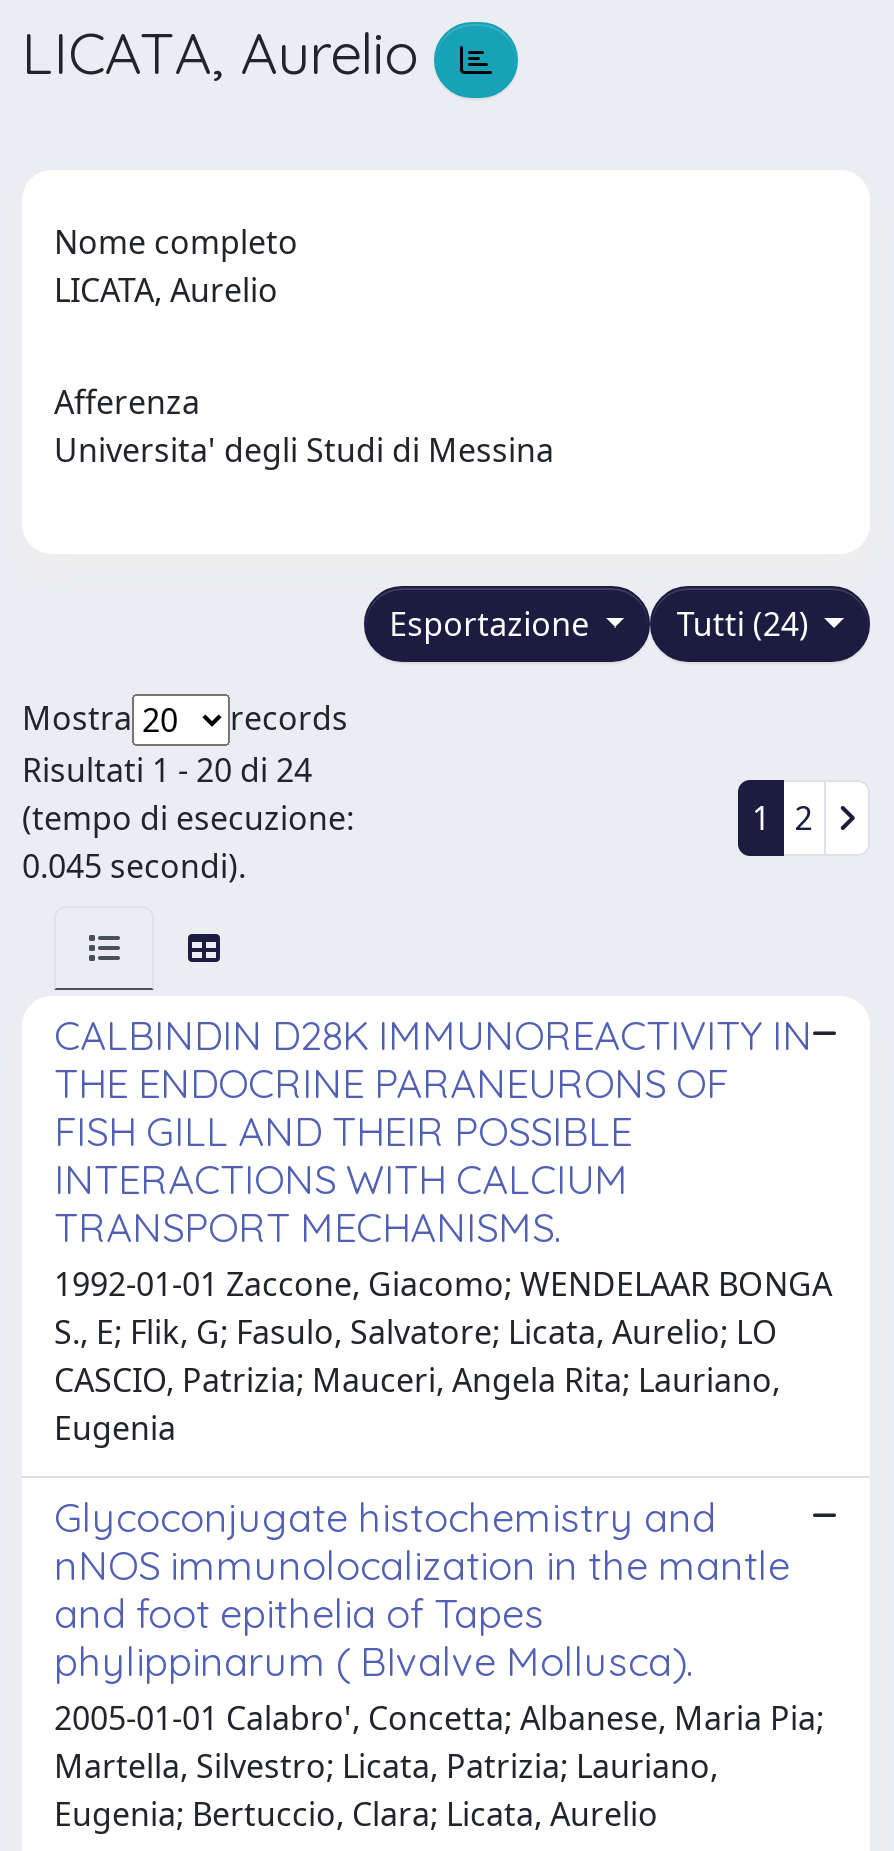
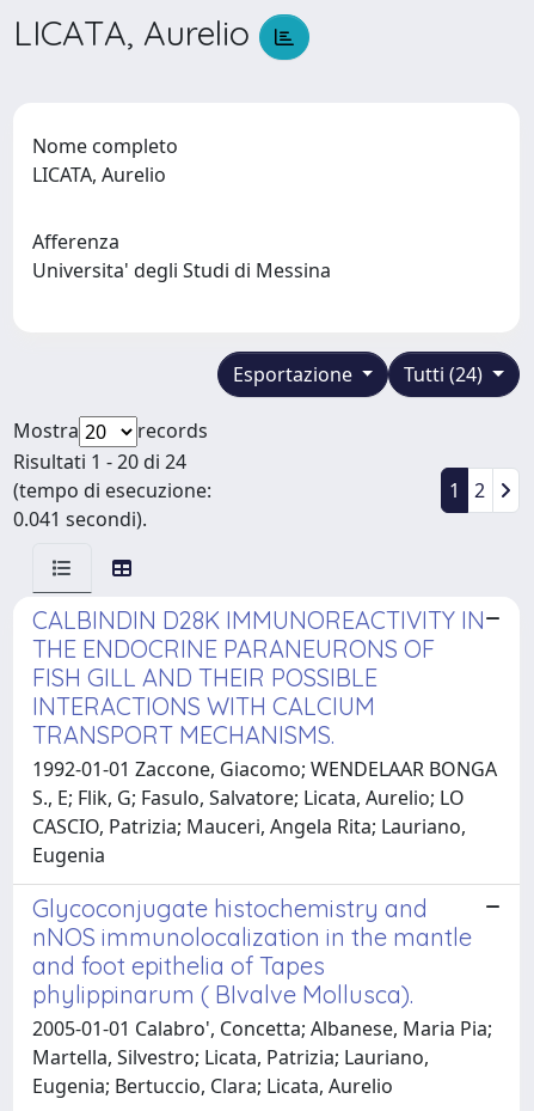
[22,844,246,888] 0.045 secondi). -> [13,506,147,532] 0.041 secondi).

